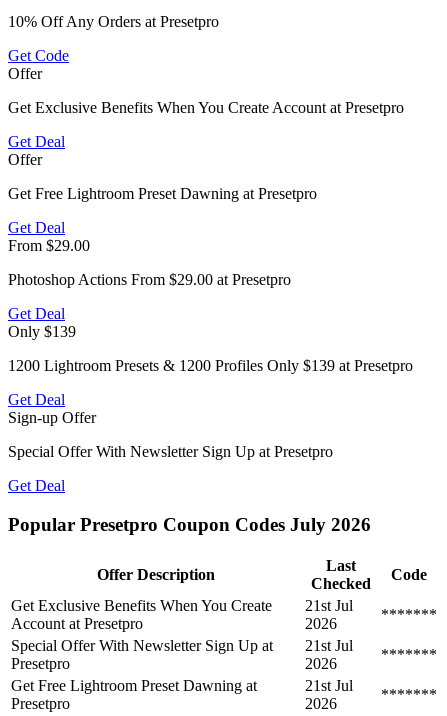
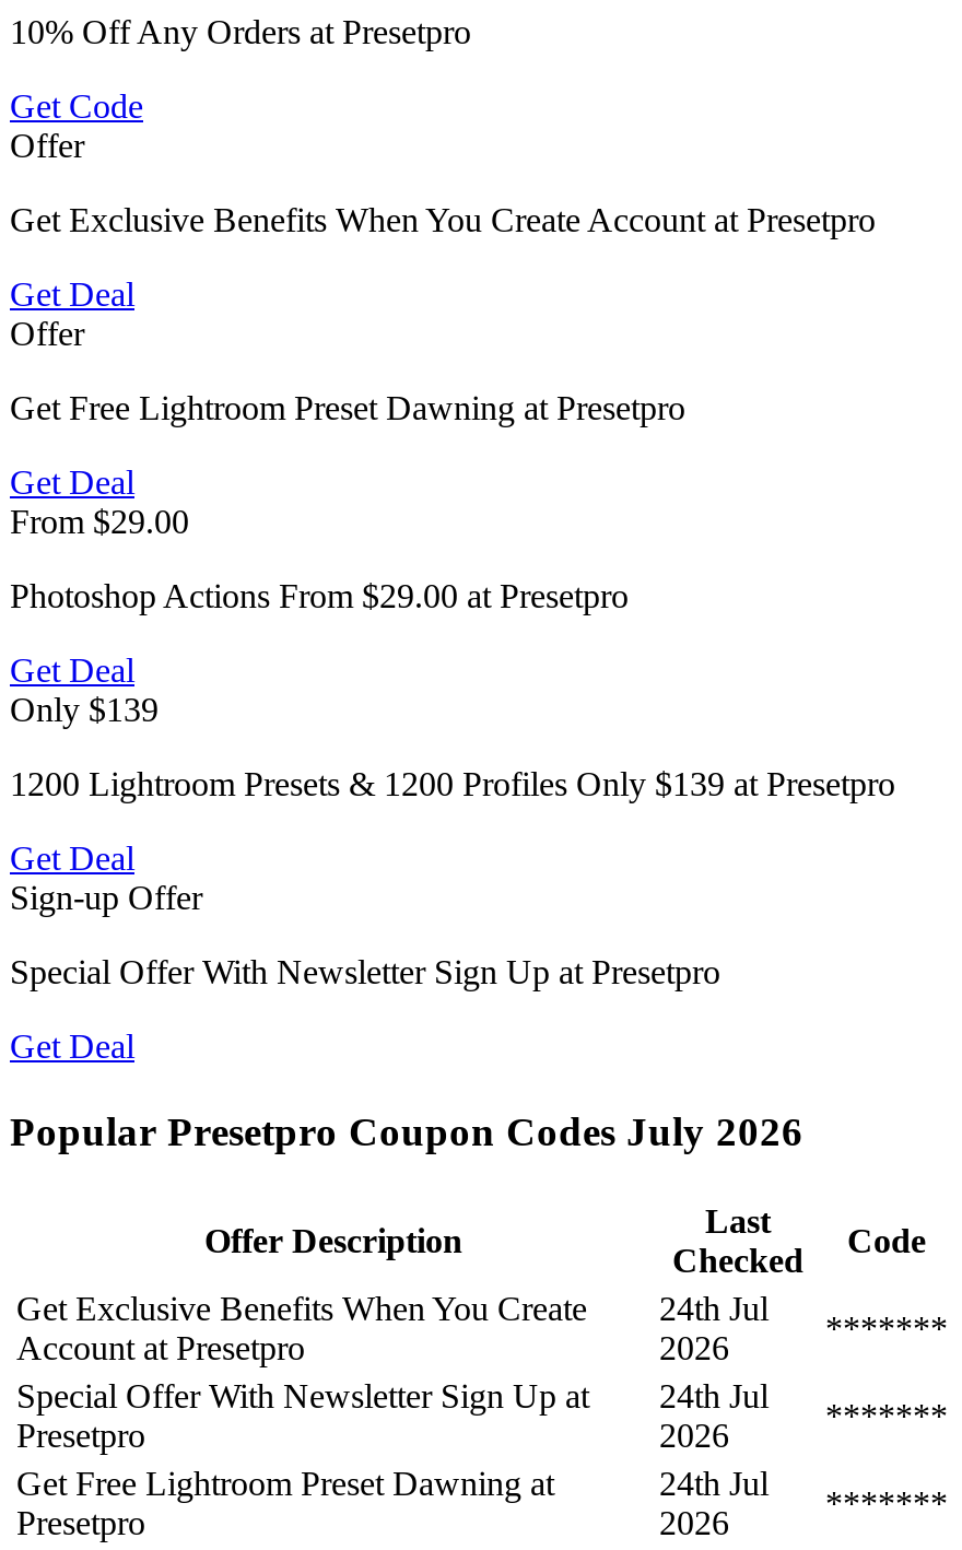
[11,597,353,614] Get Exclusive Benefits When You Create 21st Jul -> [16,1291,769,1328] Get Exclusive Benefits When You Create 24th Jul
[11,637,353,654] Special Offer With Newsletter Sign Up at 21st Jul -> [16,1378,769,1415] Special Offer With Newsletter Sign Up at 24th Jul
[305,677,353,694] 21st Jul -> [659,1465,769,1503] 24th Jul

